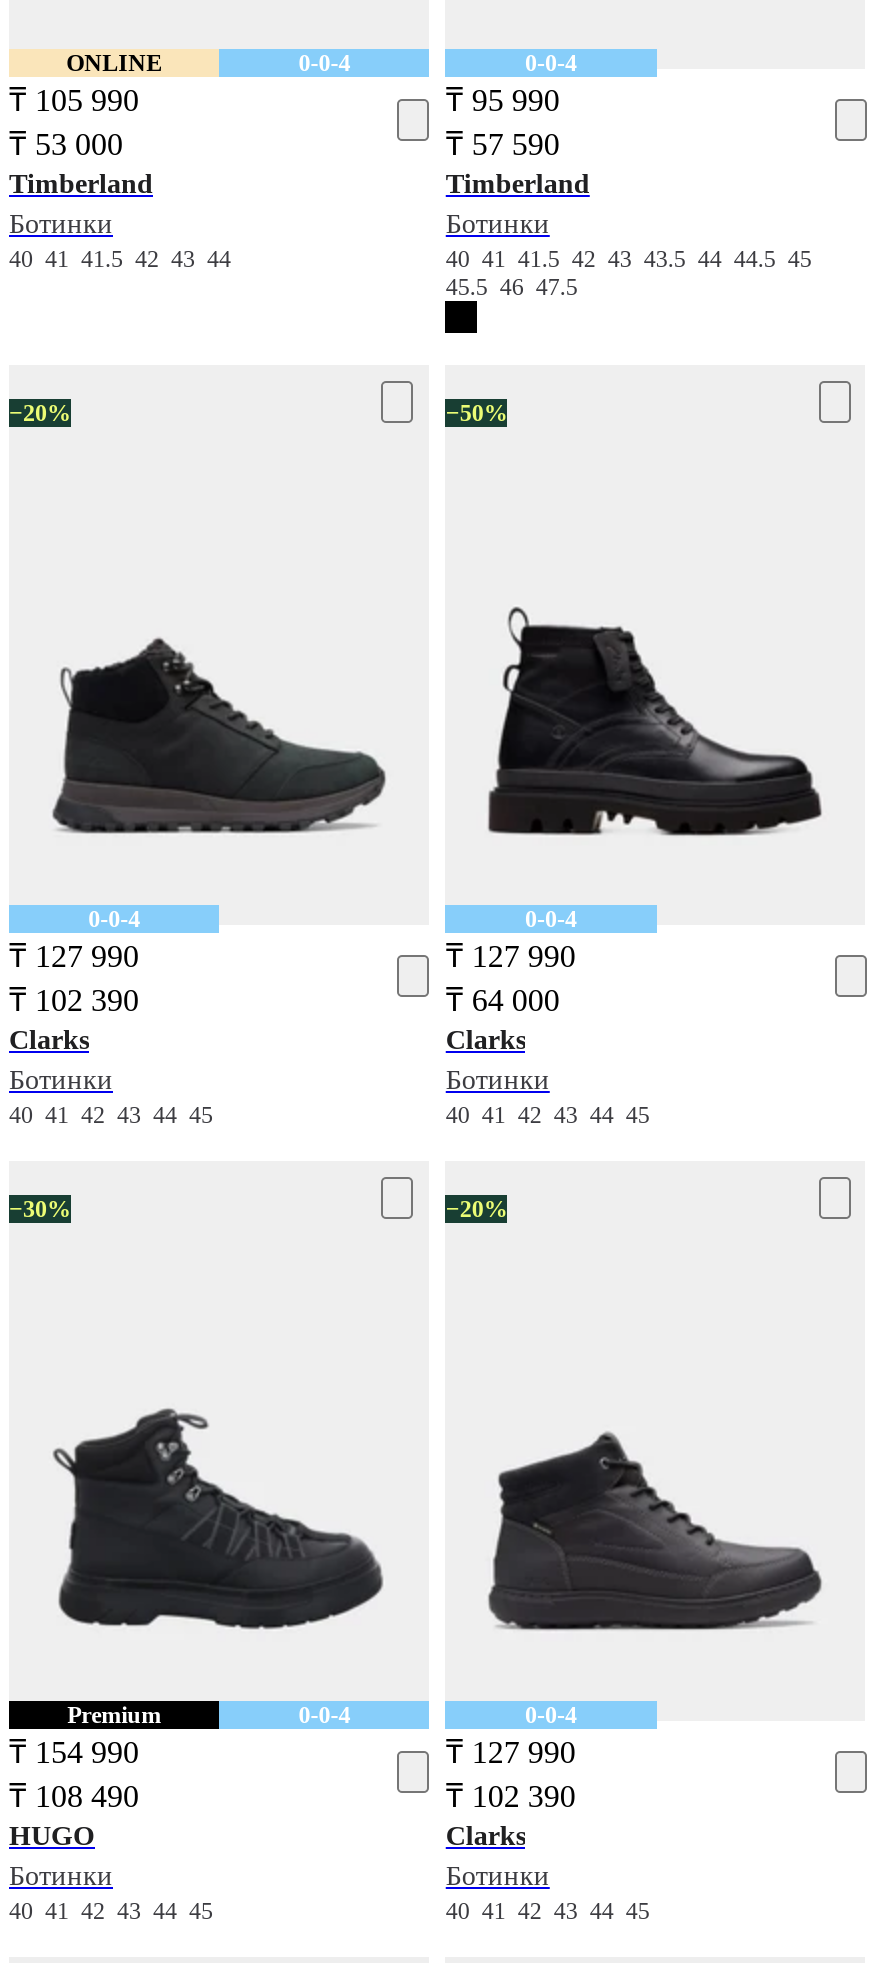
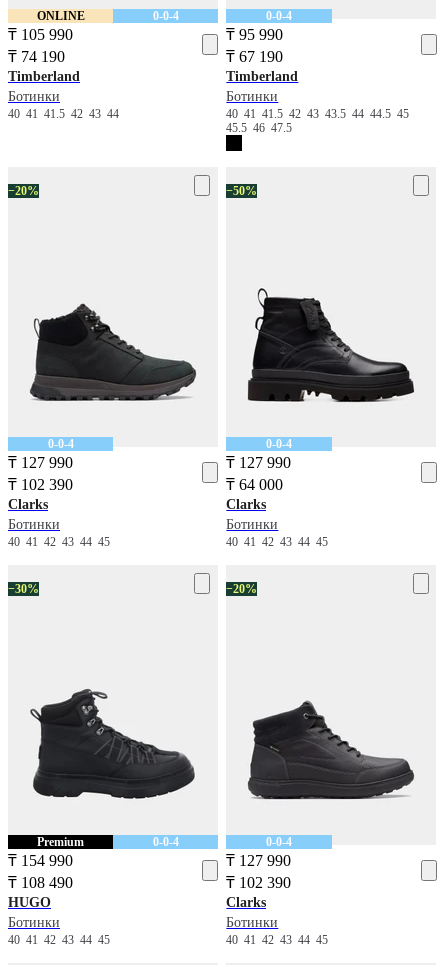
[9,127,123,161] ₸ 53 000 -> [8,48,65,65] ₸ 74 190
[446,127,560,161] ₸ 57 590 -> [226,48,283,65] ₸ 67 190

